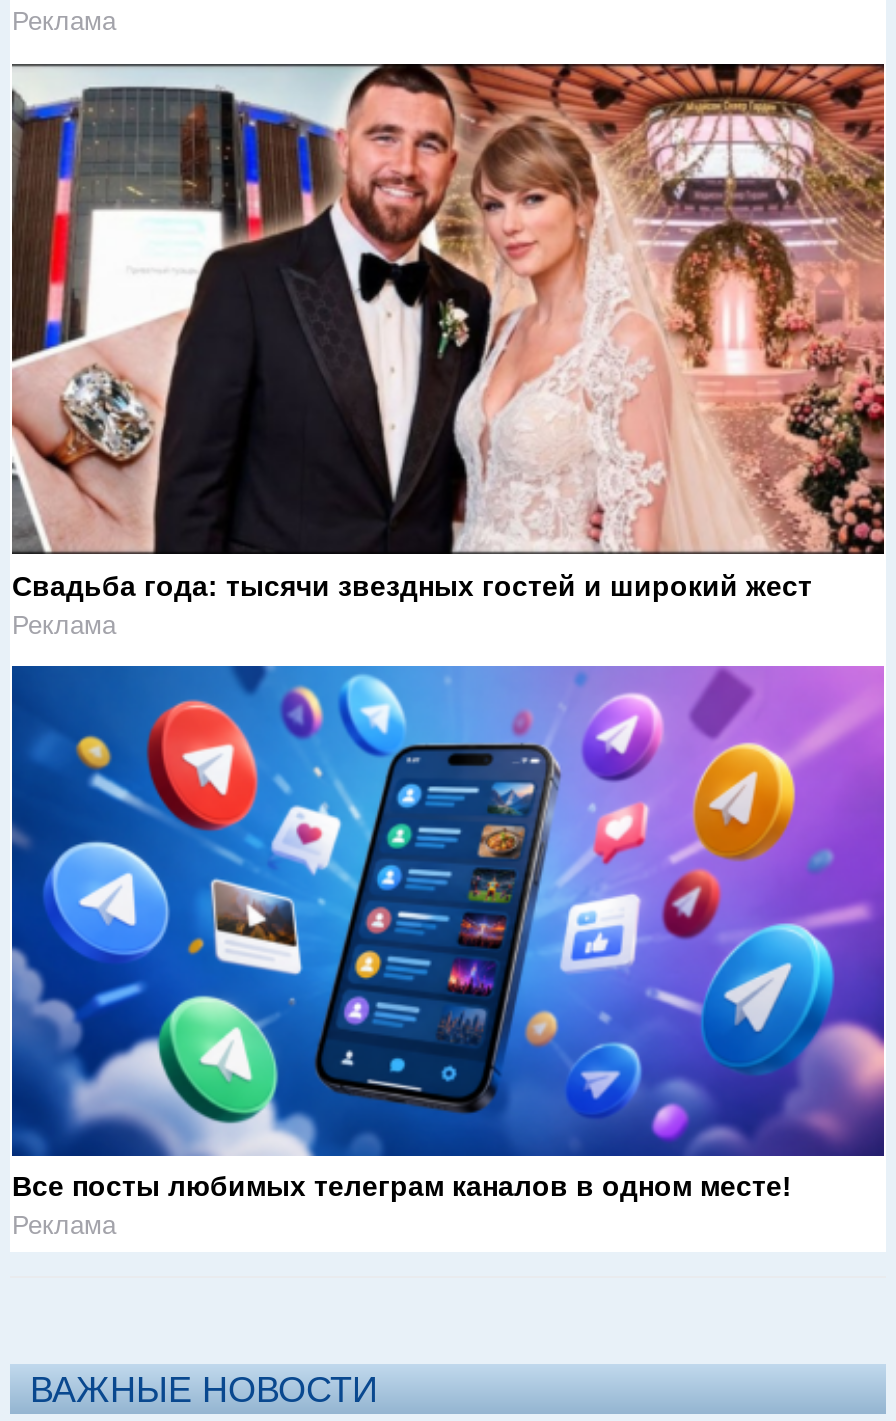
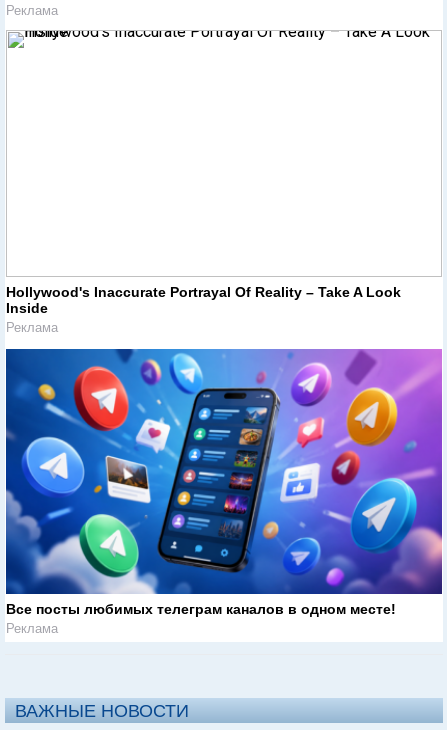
[10,62,886,556] [image] -> none
[12,570,812,602] Свадьба года: тысячи звездных гостей и широкий жест -> [6,284,401,316] Hollywood's Inaccurate Portrayal Of Reality – Take A Look | Inside

